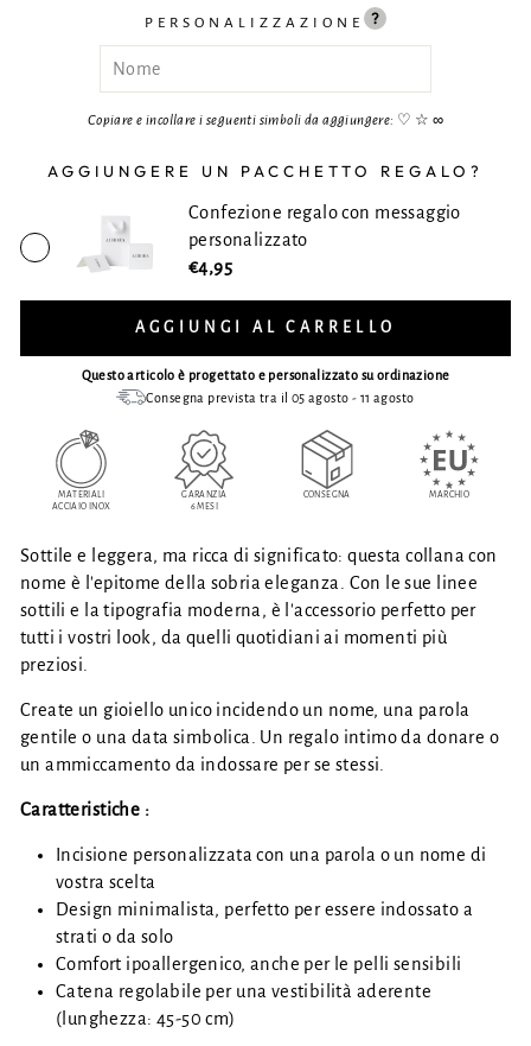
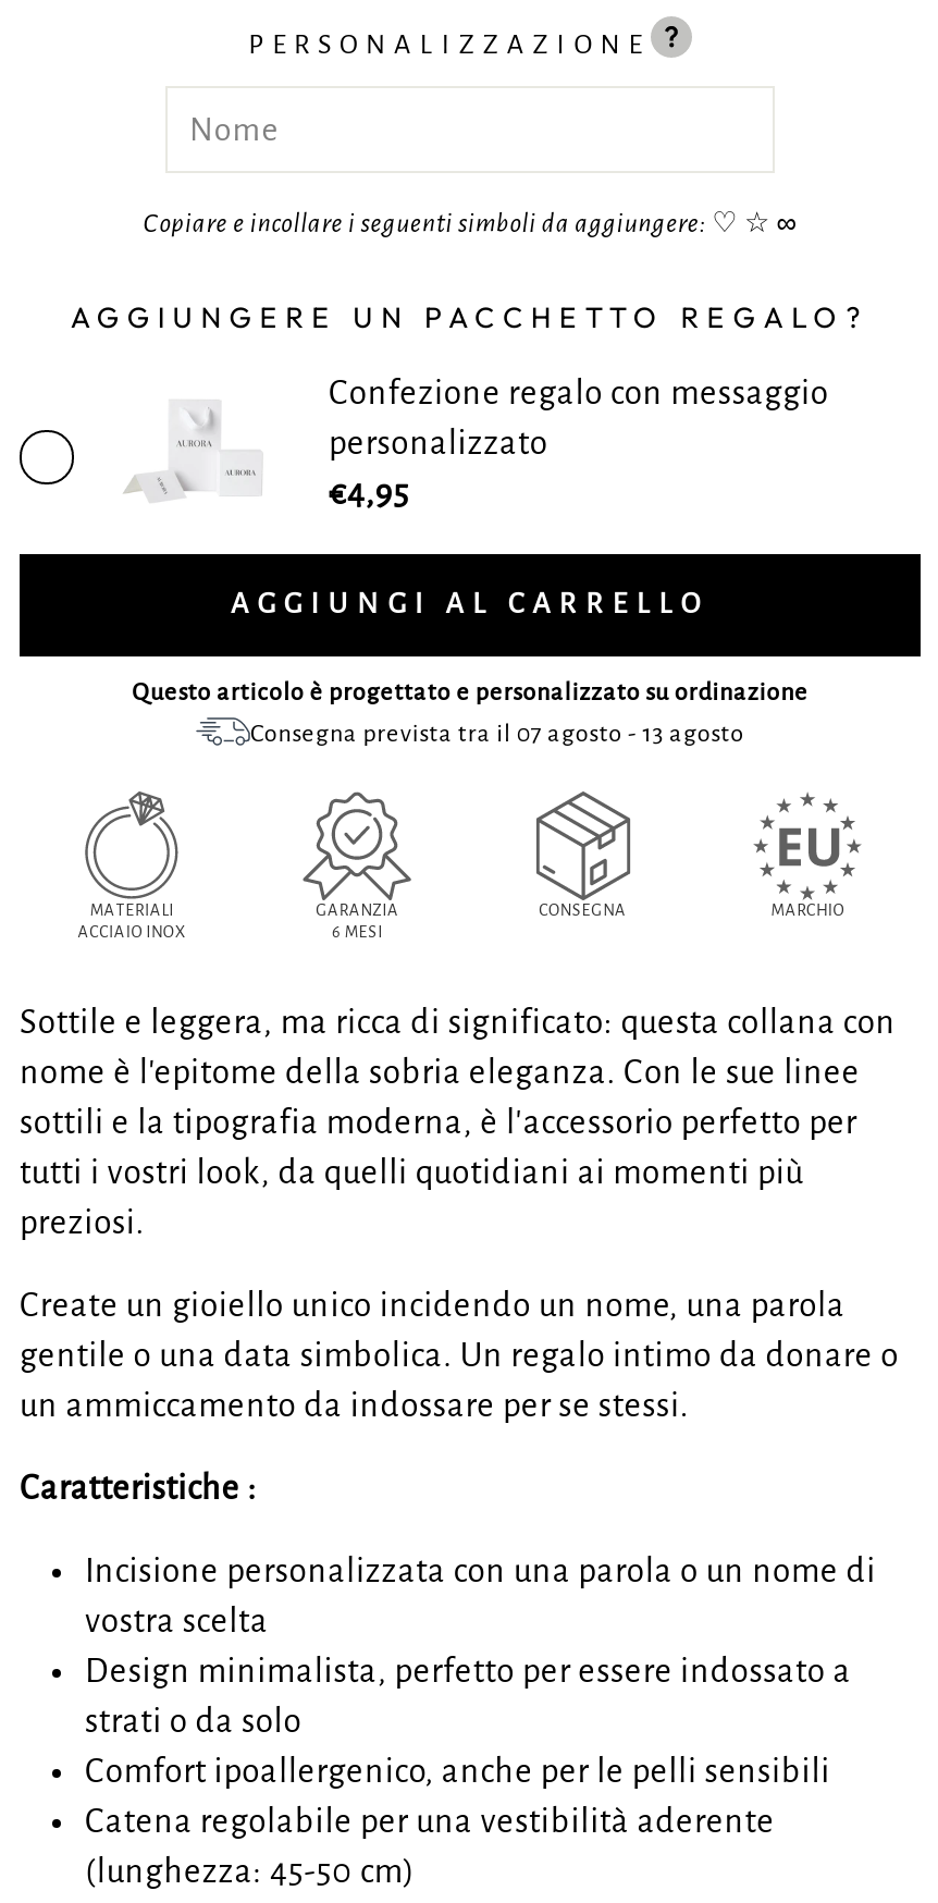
[146,390,414,404] Consegna prevista tra il 05 agosto - 11 agosto -> [250,719,744,745] Consegna prevista tra il 07 agosto - 13 agosto

